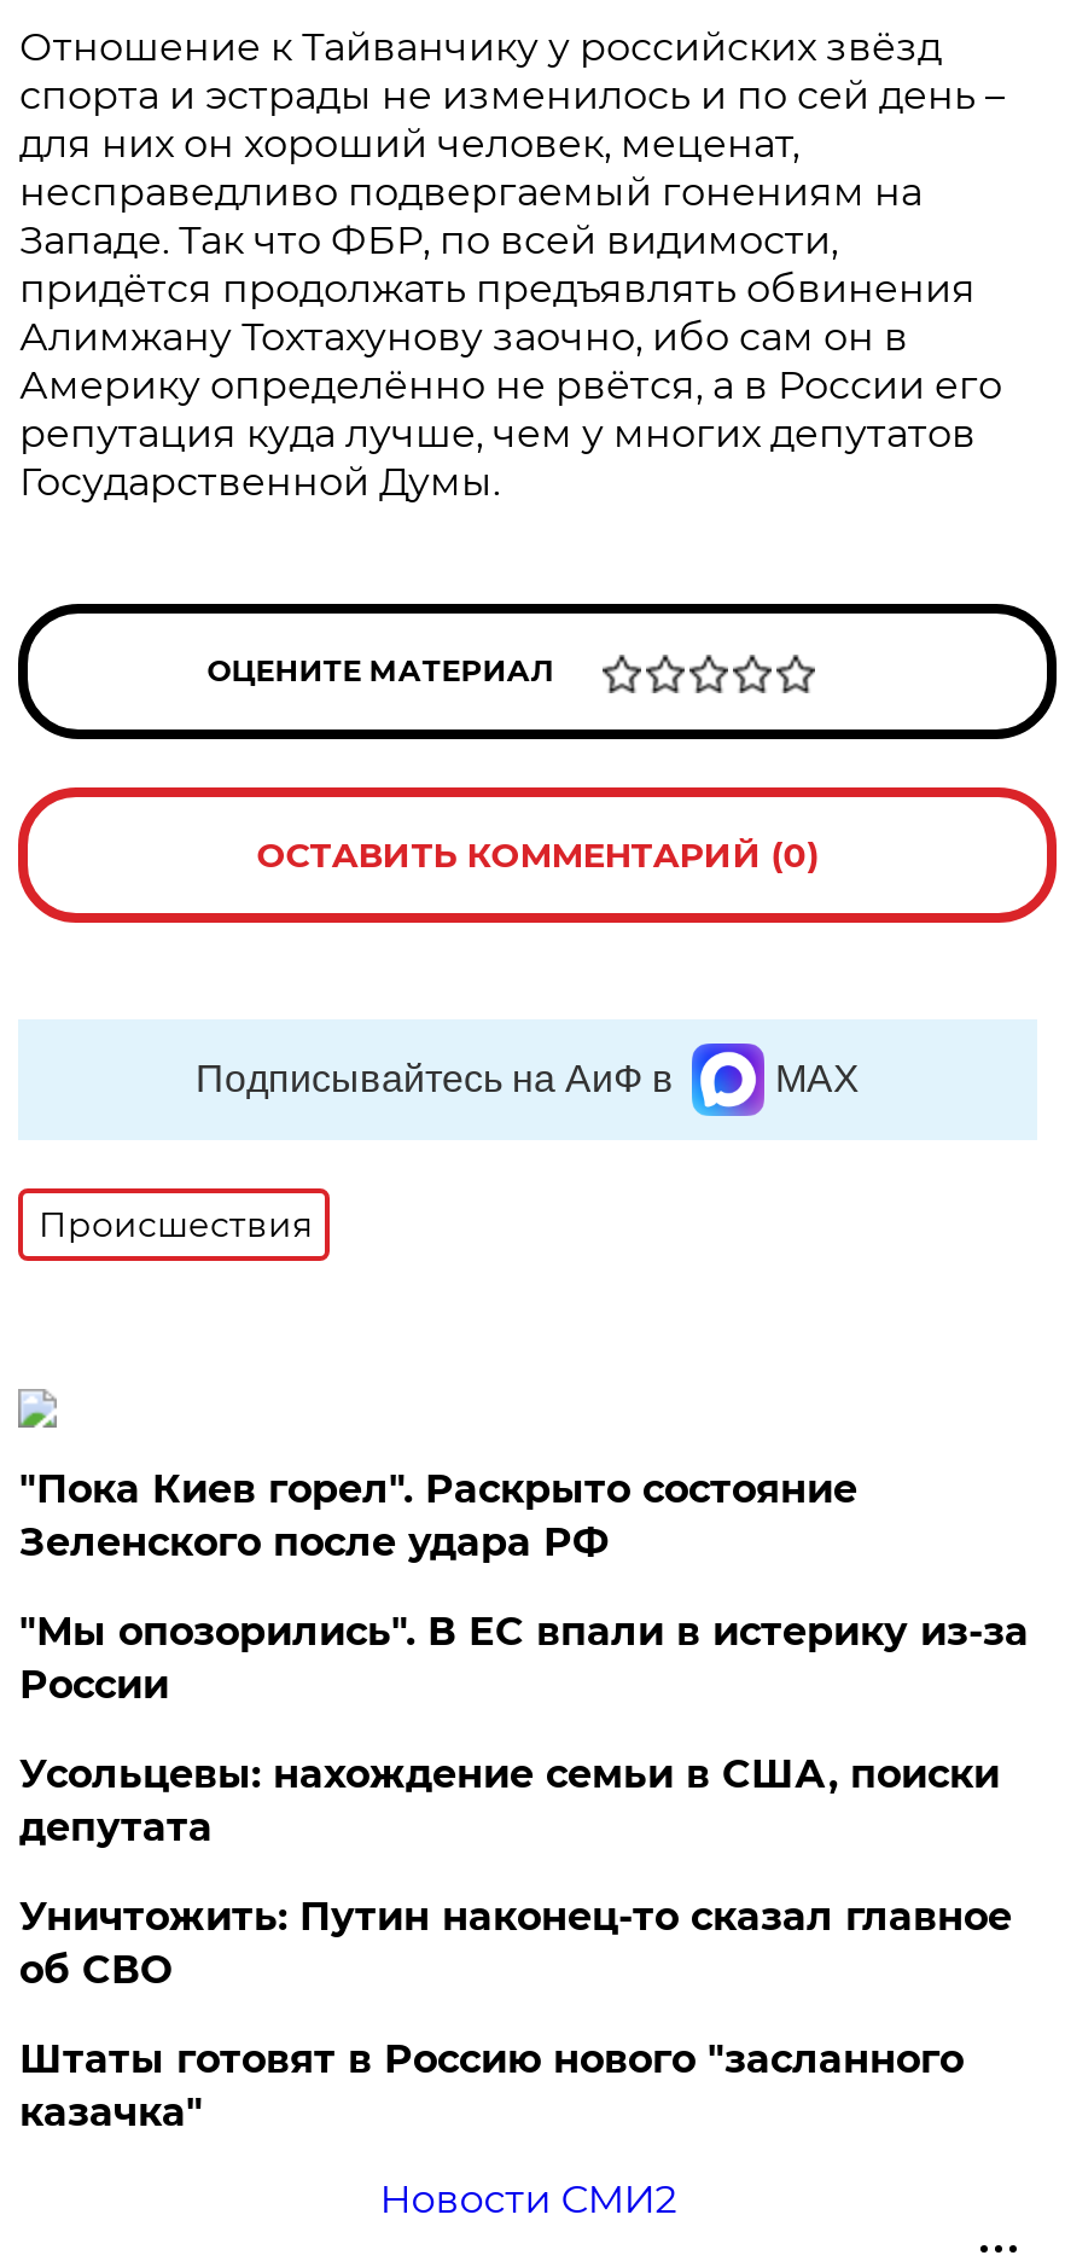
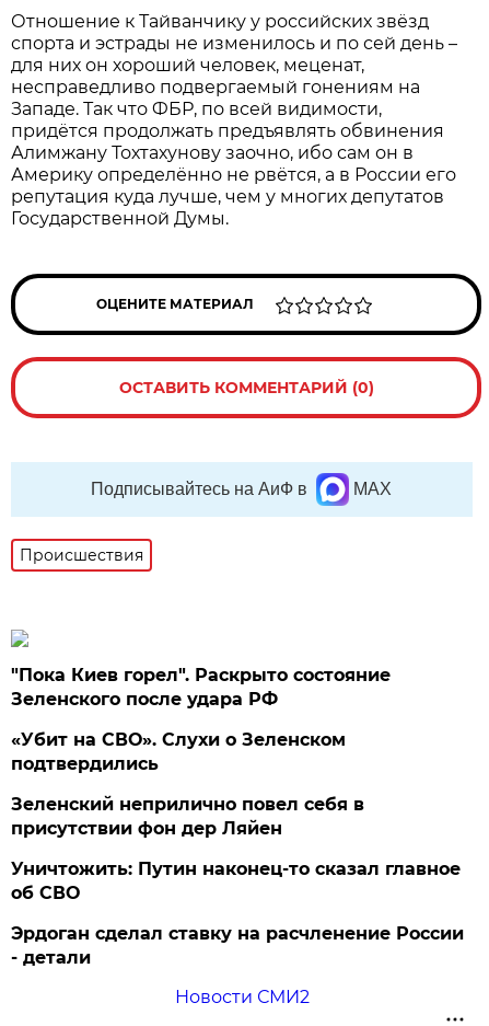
[19,1608,1029,1707] "Мы опозорились". В ЕС впали в истерику из-за | России -> [11,729,346,774] «Убит на СВО». Слухи о Зеленском | подтвердились
[19,1751,1000,1850] Усольцевы: нахождение семьи в США, поиски | депутата -> [11,794,365,839] Зеленский неприлично повел cебя в | присутствии фон дер Ляйен
[19,2036,963,2135] Штаты готовят в Россию нового "засланного | казачка" -> [11,923,464,968] Эрдоган сделал ставку на расчленение России | - детали

